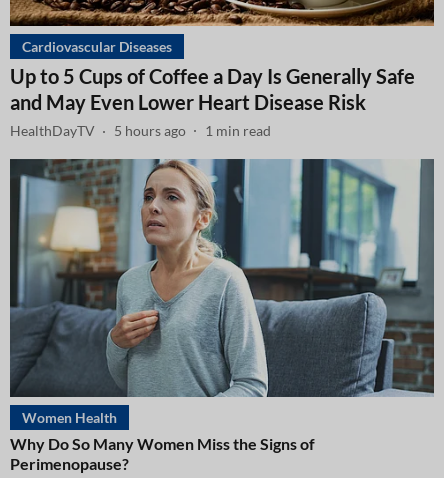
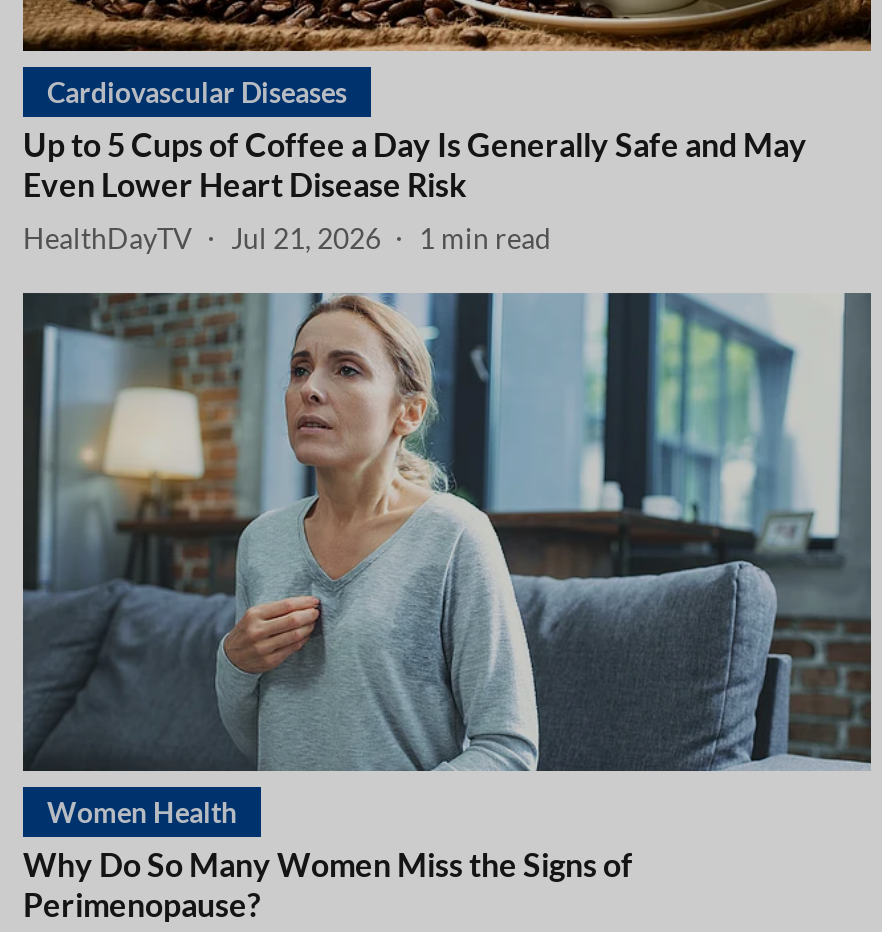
[10,122,271,139] HealthDayTV 5 hours ago 1 min read -> [23,220,551,254] HealthDayTV Jul 21, 2026 1 min read

